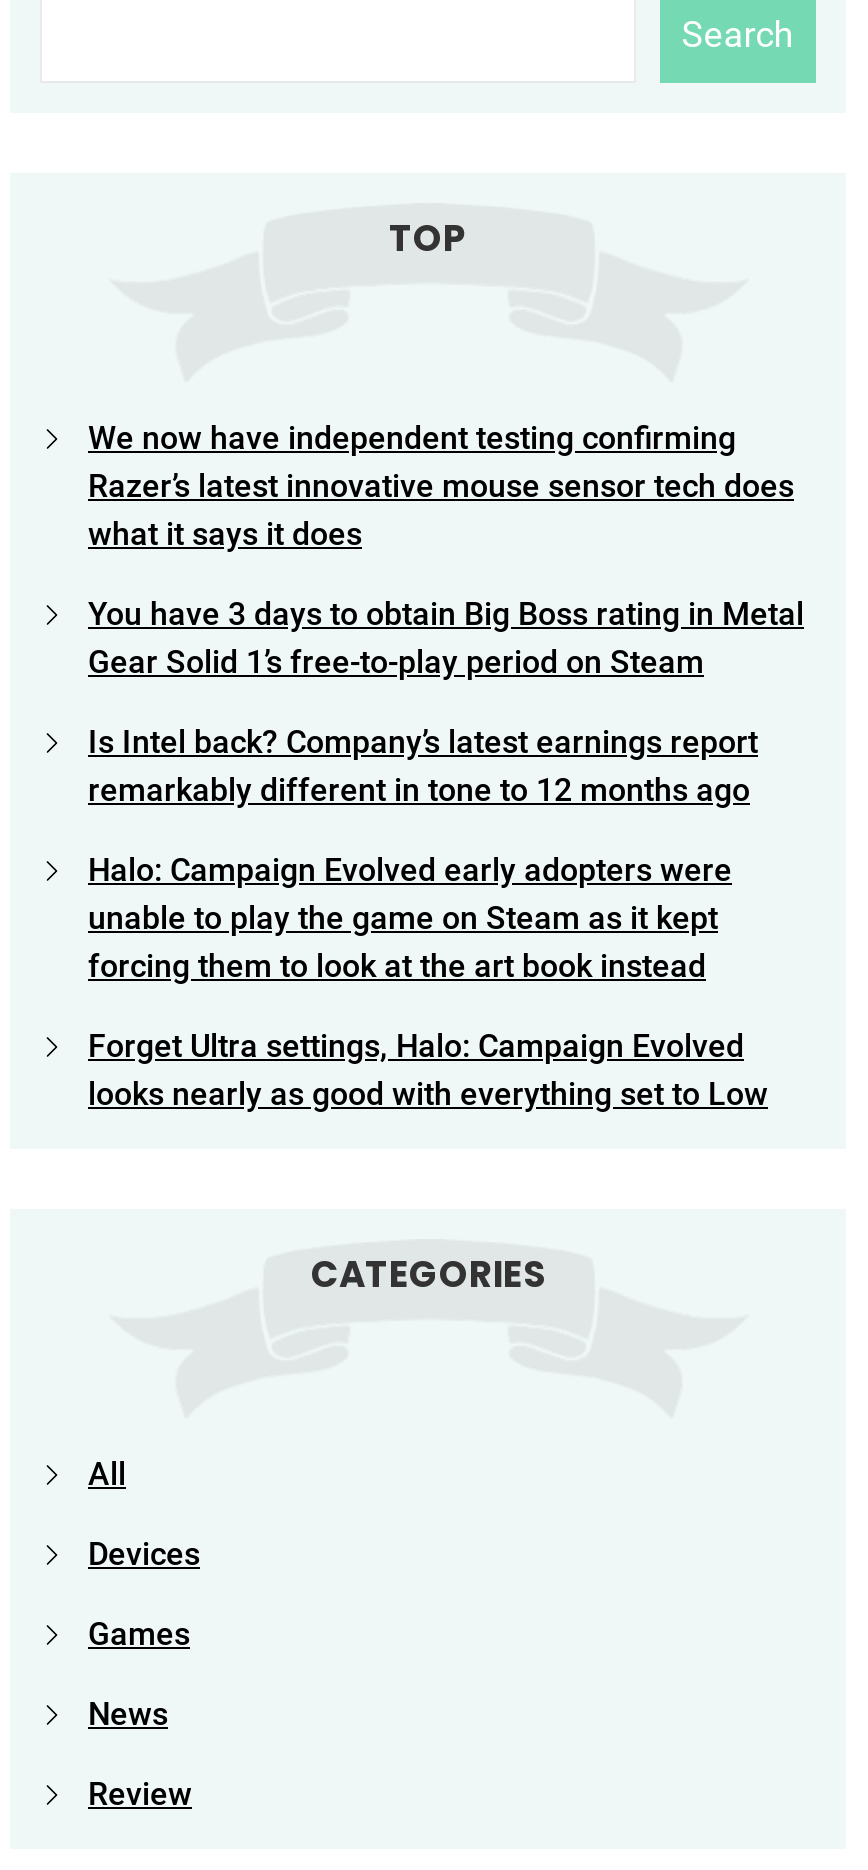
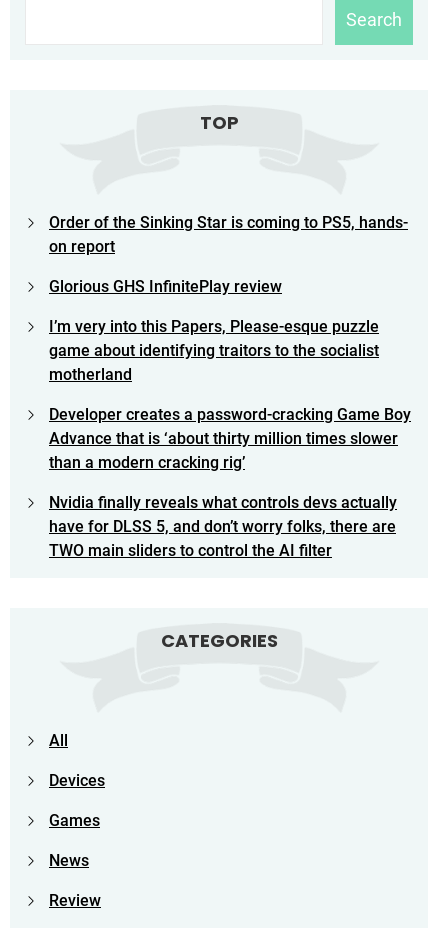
[88,419,794,553] We now have independent testing confirming | Razer’s latest innovative mouse sensor tech does | what it says it does -> [49,213,408,256] Order of the Sinking Star is coming to PS5, hands- | on report
[88,595,804,681] You have 3 days to obtain Big Boss rating in Metal | Gear Solid 1’s free-to-play period on Steam -> [49,277,282,296] Glorious GHS InfinitePlay review
[88,723,758,809] Is Intel back? Company’s latest earnings report | remarkably different in tone to 12 months ago -> [49,317,379,384] I’m very into this Papers, Please-esque puzzle | game about identifying traitors to the socialist | motherland
[88,851,732,985] Halo: Campaign Evolved early adopters were | unable to play the game on Steam as it kept | forcing them to look at the art book instead -> [49,405,411,472] Developer creates a password-cracking Game Boy | Advance that is ‘about thirty million times slower | than a modern cracking rig’
[88,1027,768,1113] Forget Ultra settings, Halo: Campaign Evolved | looks nearly as good with everything set to Low -> [49,493,397,560] Nvidia finally reveals what controls devs actually | have for DLSS 5, and don’t worry folks, there are | TWO main sliders to control the AI filter

